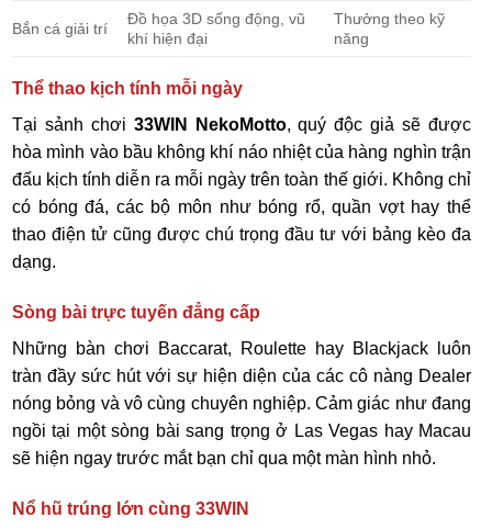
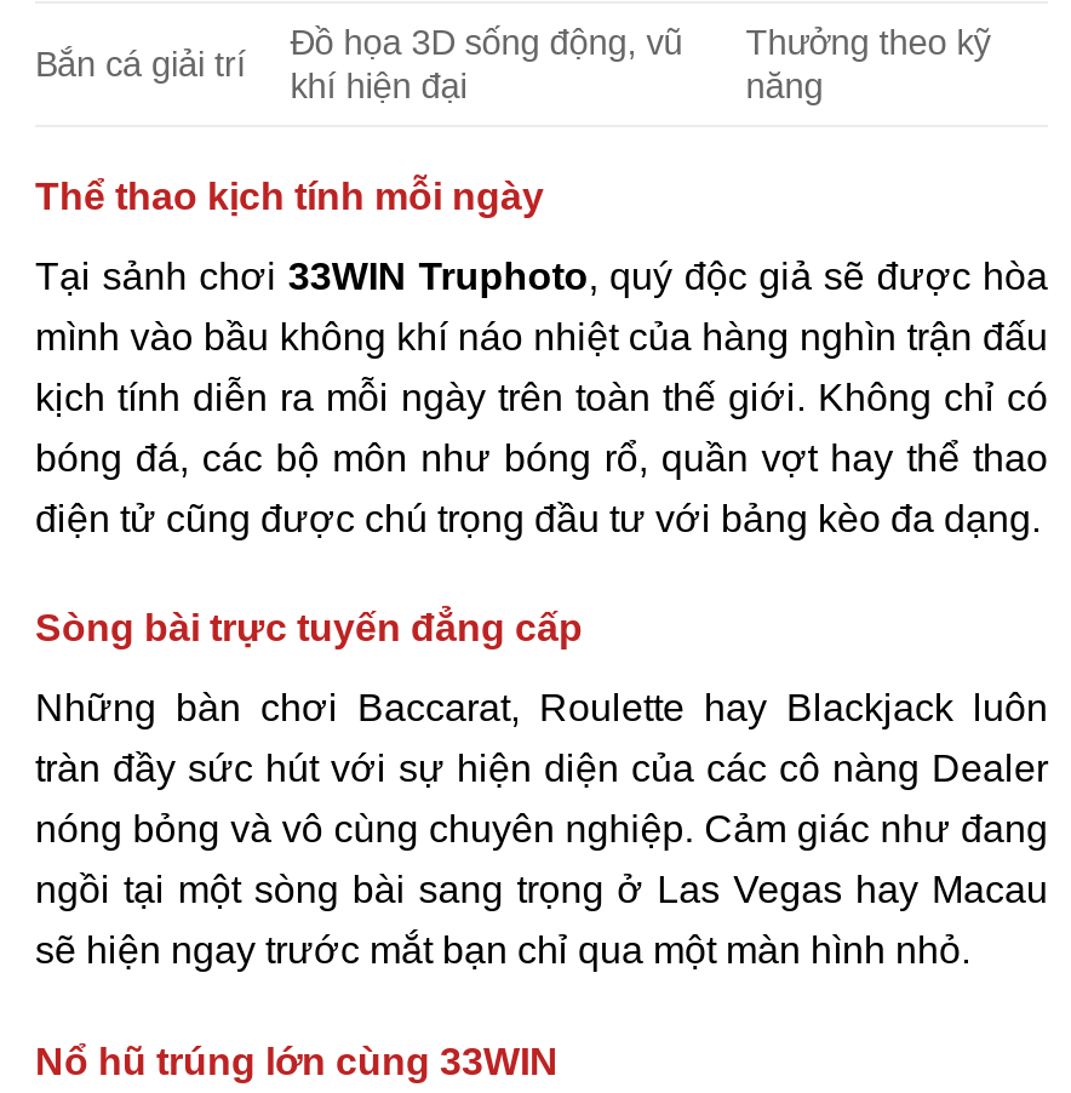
[12,115,471,271] Tại sảnh chơi 33WIN NekoMotto, quý độc giả sẽ được | hòa mình vào bầu không khí náo nhiệt của hàng nghìn trận | đấu kịch tính diễn ra mỗi ngày trên toàn thế giới. Không chỉ | có bóng đá, các bộ môn như bóng rổ, quần vợt hay thể | thao điện tử cũng được chú trọng đầu tư với bảng kèo đa | dạng. -> [35,254,1048,538] Tại sảnh chơi 33WIN Truphoto, quý độc giả sẽ được hòa | mình vào bầu không khí náo nhiệt của hàng nghìn trận đấu | kịch tính diễn ra mỗi ngày trên toàn thế giới. Không chỉ có | bóng đá, các bộ môn như bóng rổ, quần vợt hay thể thao | điện tử cũng được chú trọng đầu tư với bảng kèo đa dạng.

